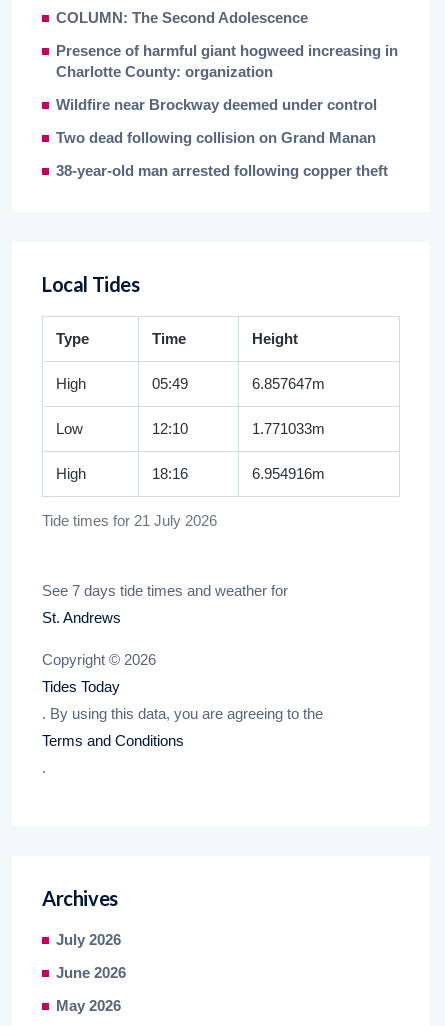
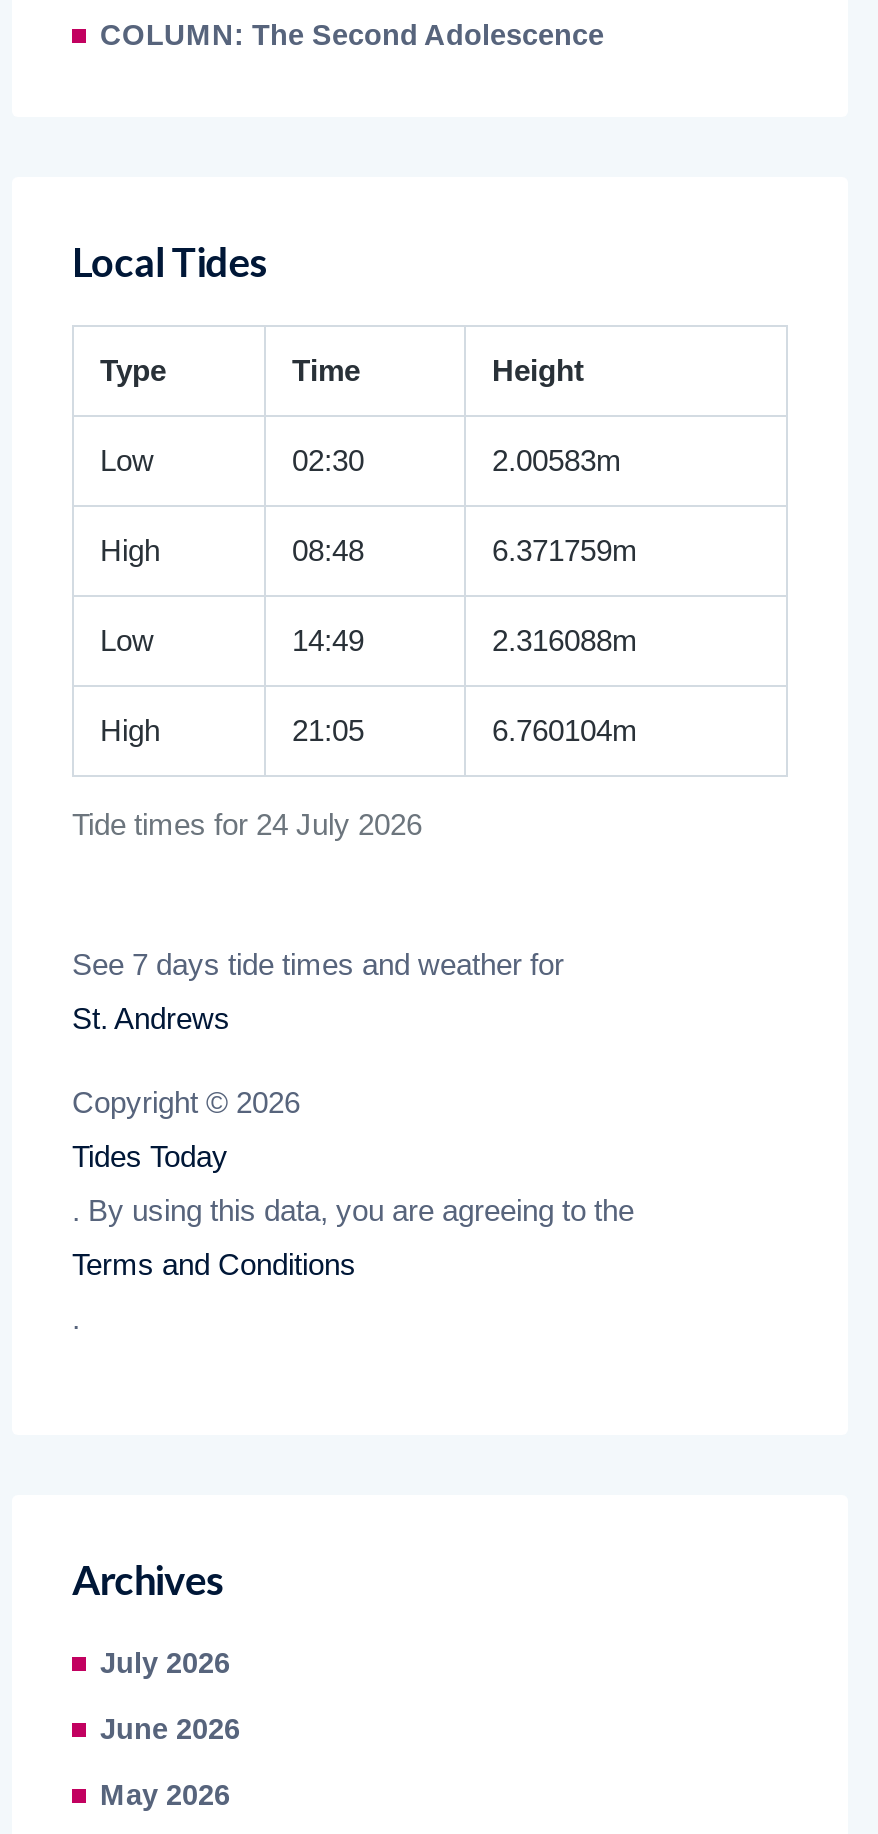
[56,43,398,179] Presence of harmful giant hogweed increasing in | Charlotte County: organization | Wildfire near Brockway deemed under control | Two dead following collision on Grand Manan | 38-year-old man arrested following copper theft -> none
moved [42,272,298,347] -> [72,237,584,387]: Local Tides | Type | Time | Height
none -> [100,443,622,477] Low | 02:30 | 2.00583m
[152,375,325,392] 05:49 | 6.857647m -> [292,533,638,567] 08:48 | 6.371759m
[152,420,325,437] 12:10 | 1.771033m -> [292,623,638,657] 14:49 | 2.316088m
[152,465,325,482] 18:16 | 6.954916m -> [292,713,638,747] 21:05 | 6.760104m
[42,512,217,529] Tide times for 21 July 2026 -> [72,807,422,841] Tide times for 24 July 2026

